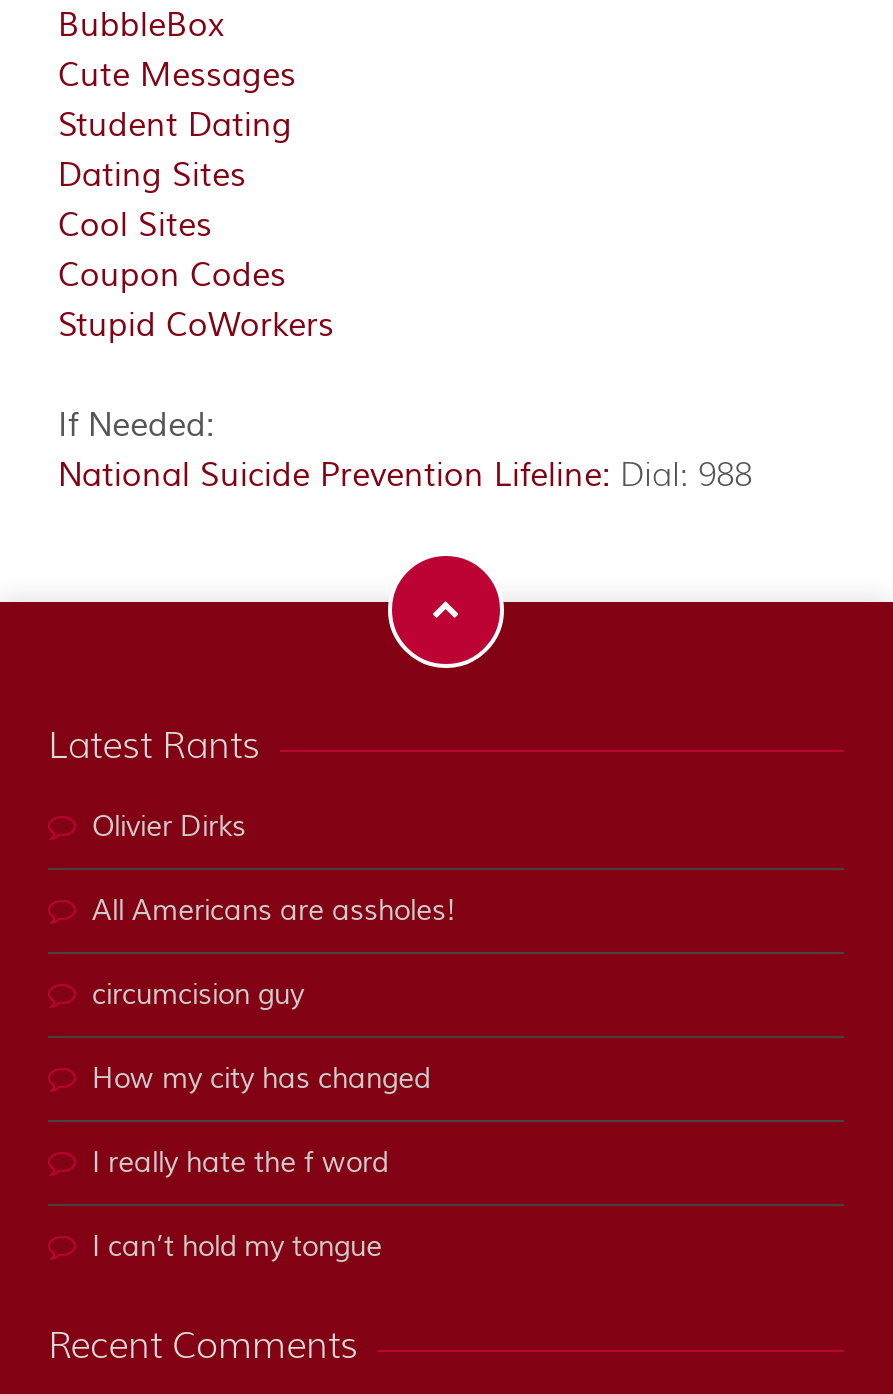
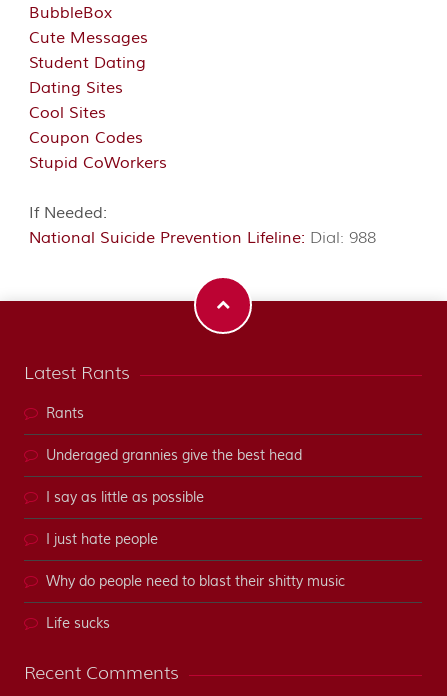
[92,810,246,846] Olivier Dirks -> [46,405,84,423] Rants
[92,894,456,930] All Americans are assholes! -> [46,447,302,465] Underaged grannies give the best head
[92,978,304,1014] circumcision guy -> [46,489,204,507] I say as little as possible
[92,1062,430,1098] How my city has changed -> [46,531,158,549] I just hate people
[92,1146,388,1182] I really hate the f word -> [46,573,345,591] Why do people need to blast their shitty music
[92,1230,382,1266] I can’t hold my tongue -> [46,615,110,633] Life sucks

